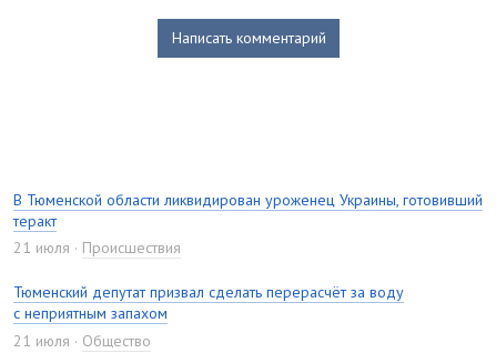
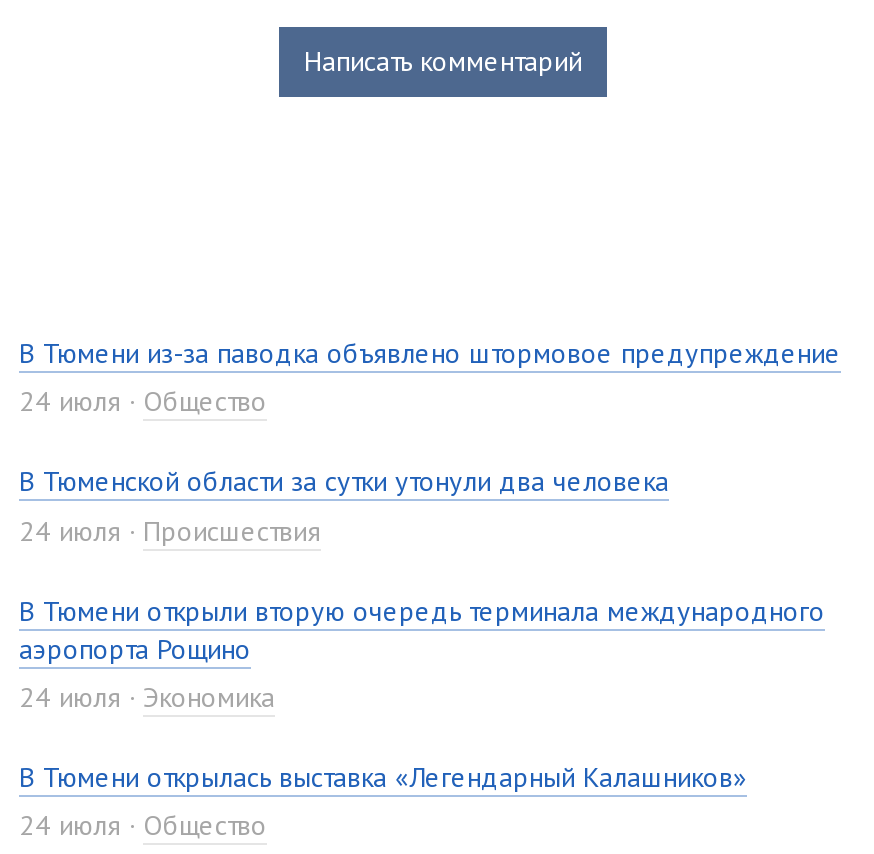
[13,190,483,258] В Тюменской области ликвидирован уроженец Украины, готовивший | теракт | 21 июля -> [19,335,841,548] В Тюмени из-за паводка объявлено штормовое предупреждение | 24 июля | Общество | В Тюменской области за сутки утонули два человека | 24 июля
[13,282,404,350] Тюменский депутат призвал сделать перерасчёт за воду | с неприятным запахом | 21 июля -> [19,592,825,843] В Тюмени открыли вторую очередь терминала международного | аэропорта Рощино | 24 июля | Экономика | В Тюмени открылась выставка «Легендарный Калашников» | 24 июля

